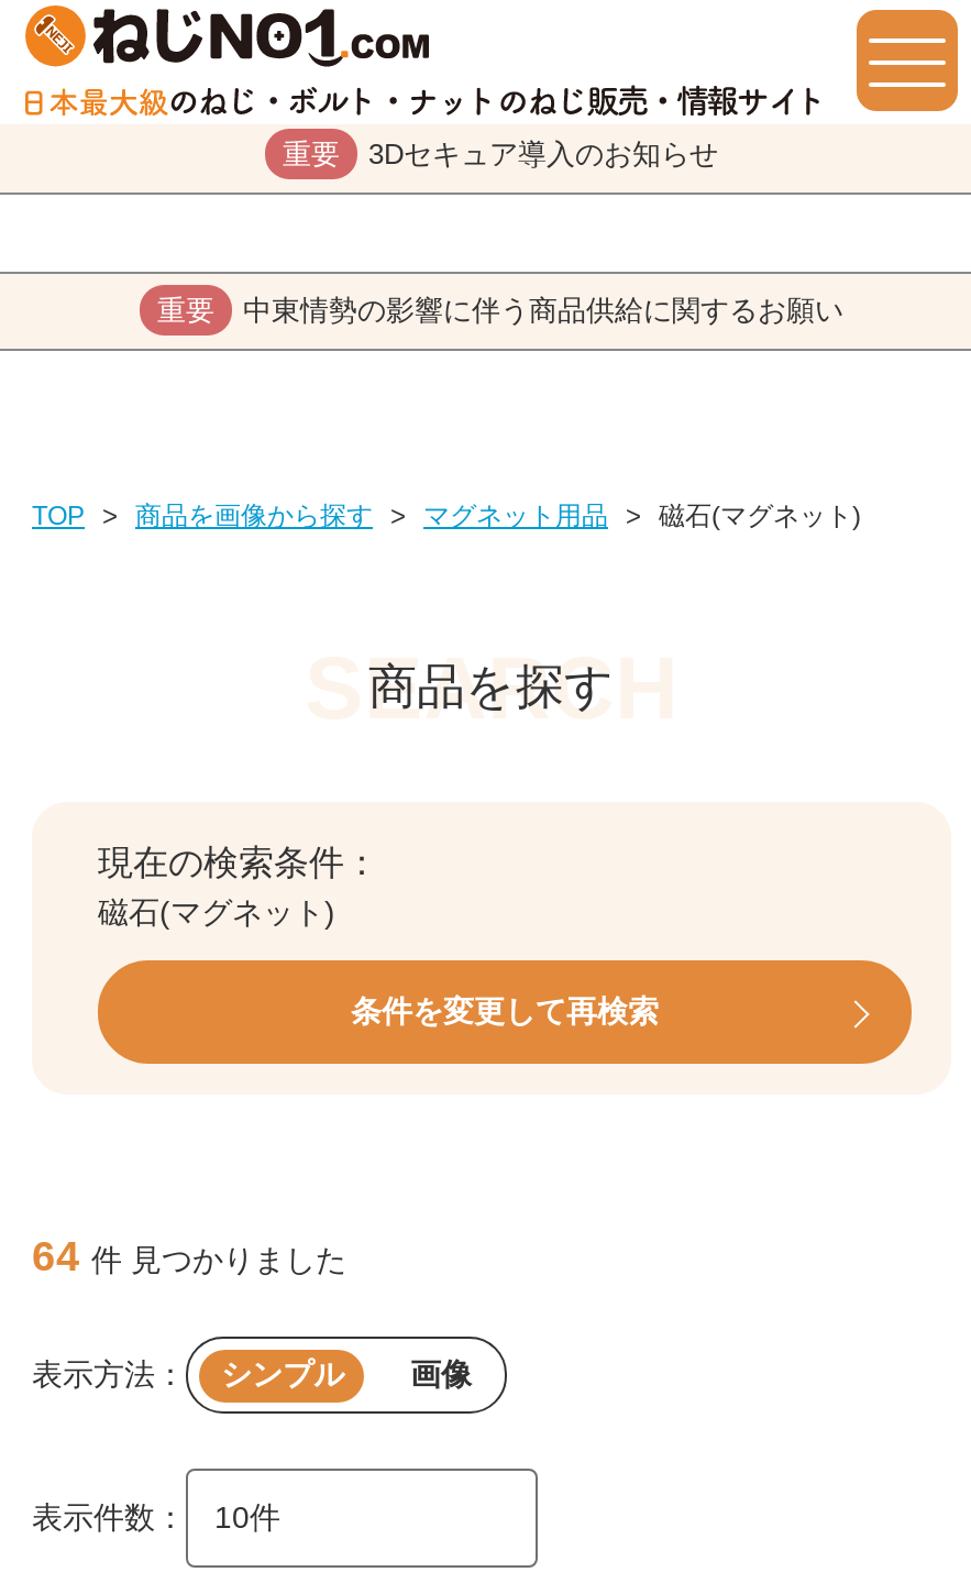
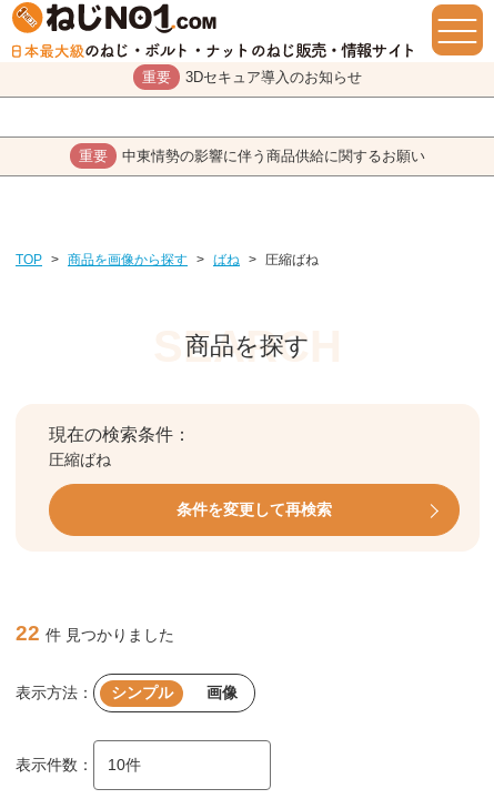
[32,501,861,531] TOP > 商品を画像から探す > マグネット用品 > 磁石(マグネット) -> [16,252,319,267] TOP > 商品を画像から探す > ばね > 圧縮ばね
[98,894,335,930] 磁石(マグネット) -> [49,451,111,468] 圧縮ばね
[32,1233,346,1279] 64 件 見つかりました -> [16,621,174,645] 22 件 見つかりました

